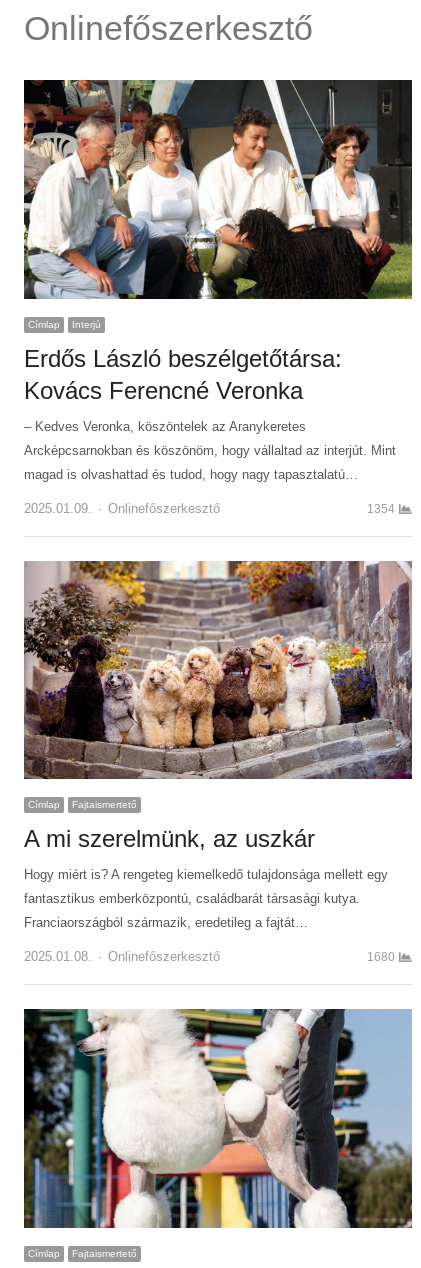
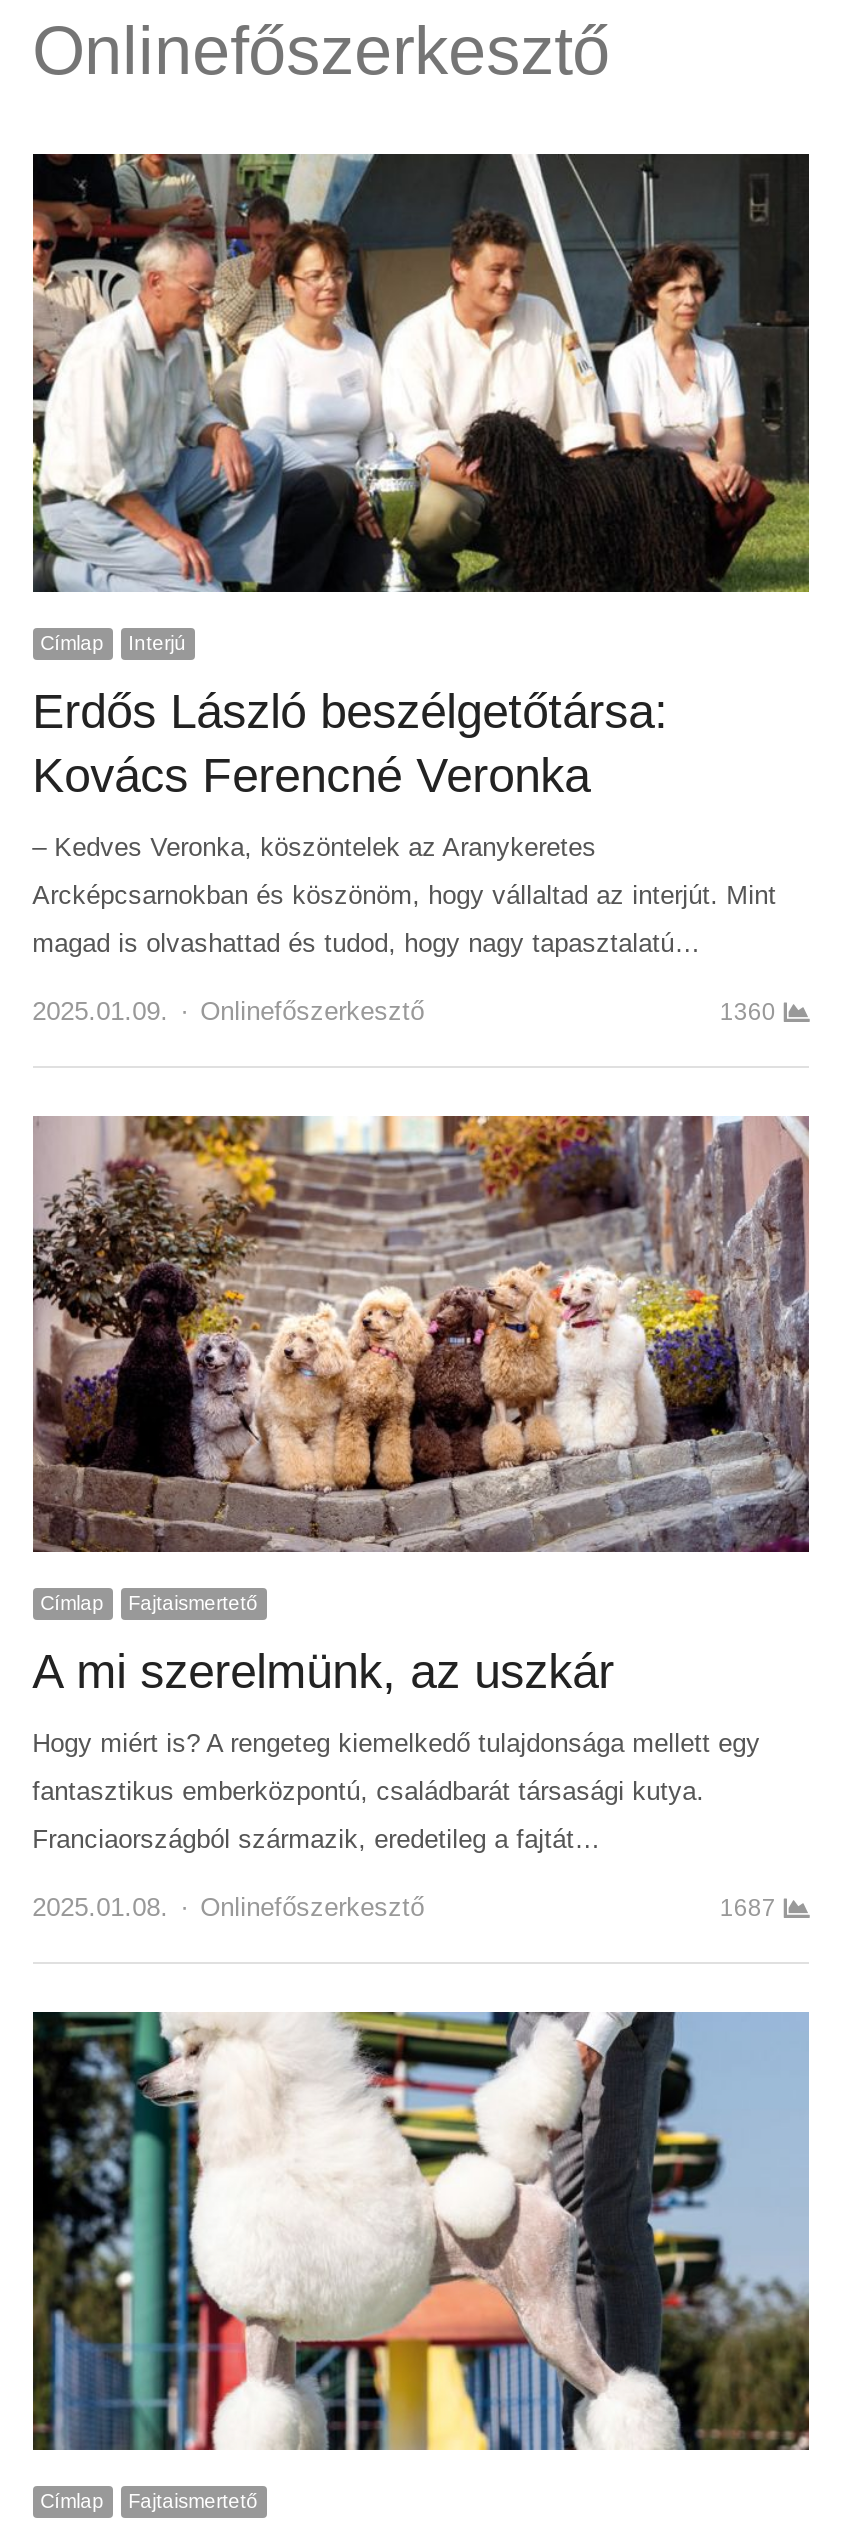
[367,502,395,516] 1354 -> [720,997,776,1025] 1360
[367,950,395,964] 1680 -> [720,1894,776,1922] 1687

